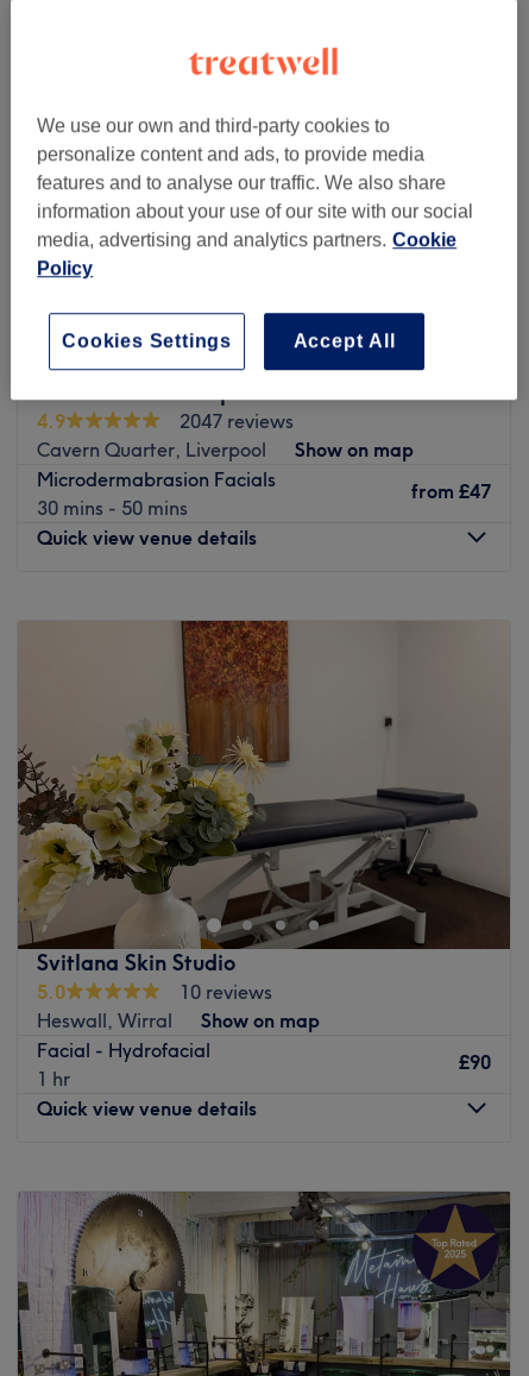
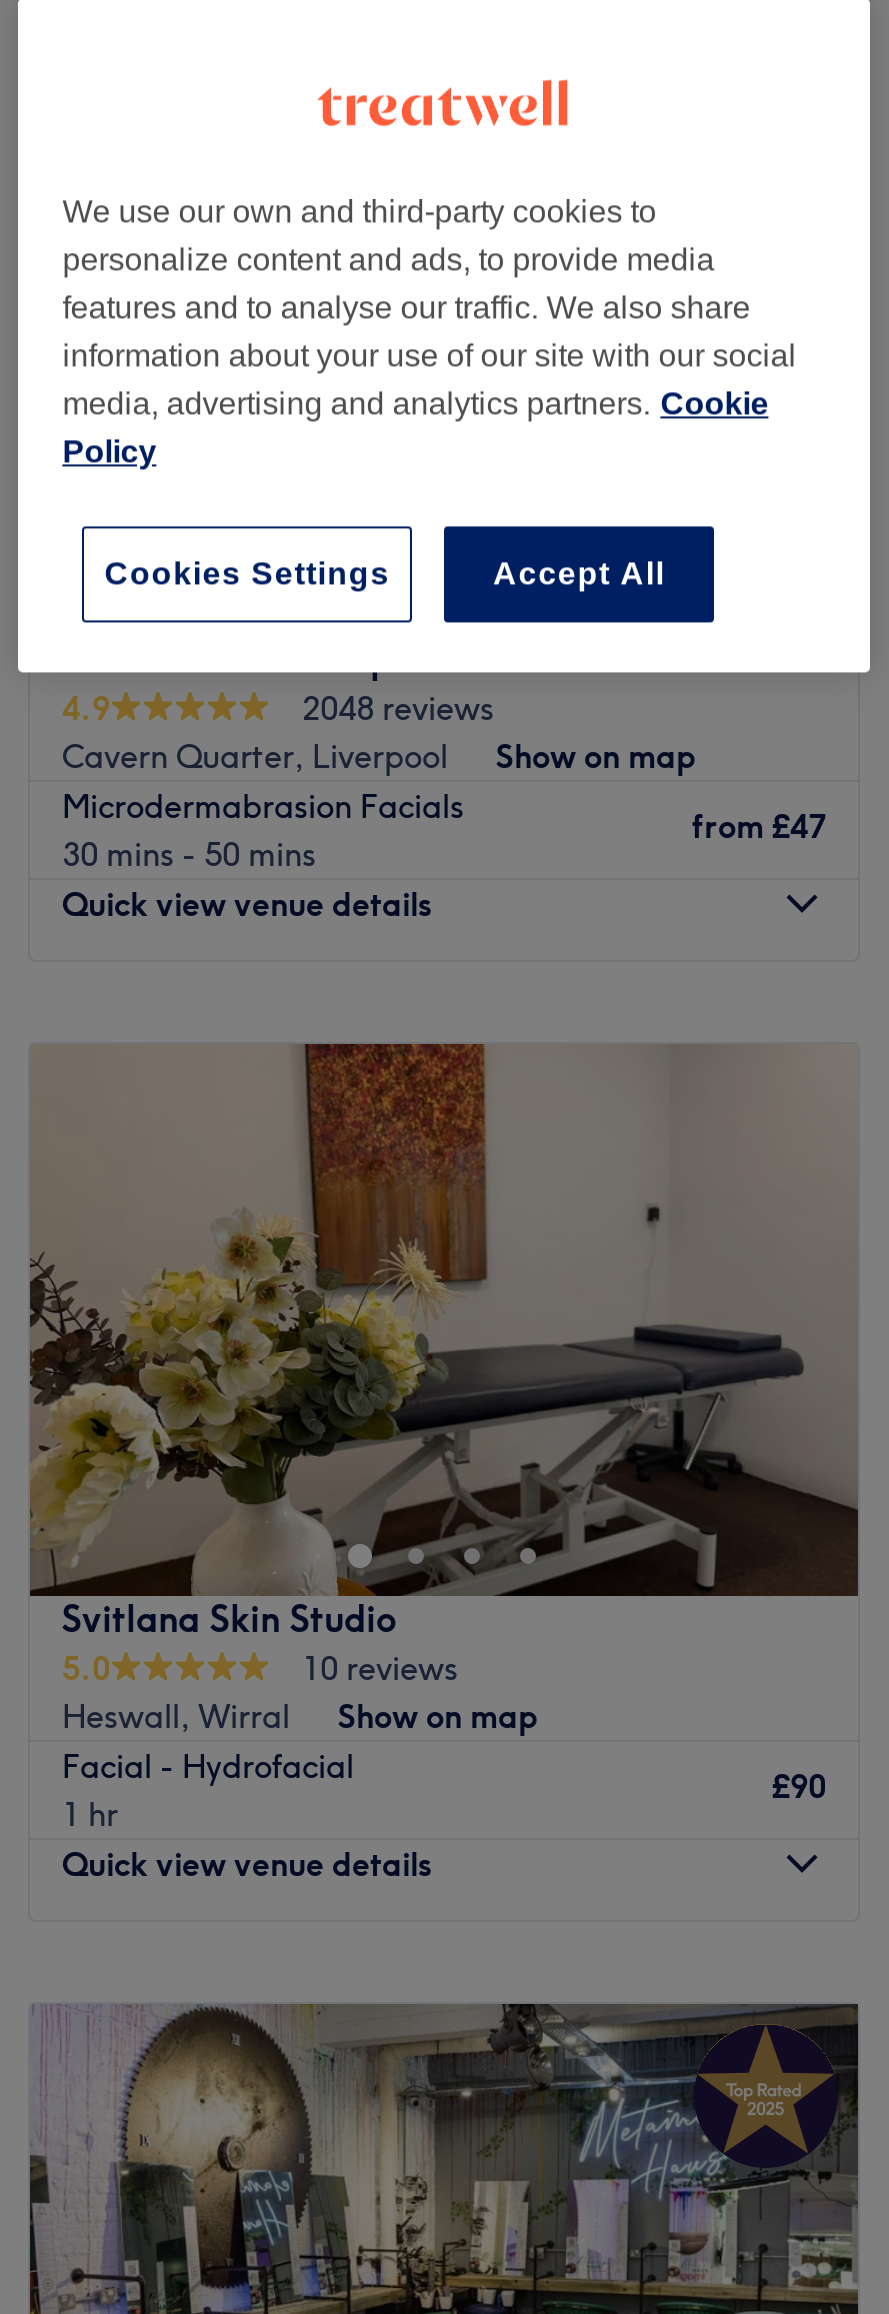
[180,409,294,433] 2047 reviews -> [302,688,494,728] 2048 reviews

